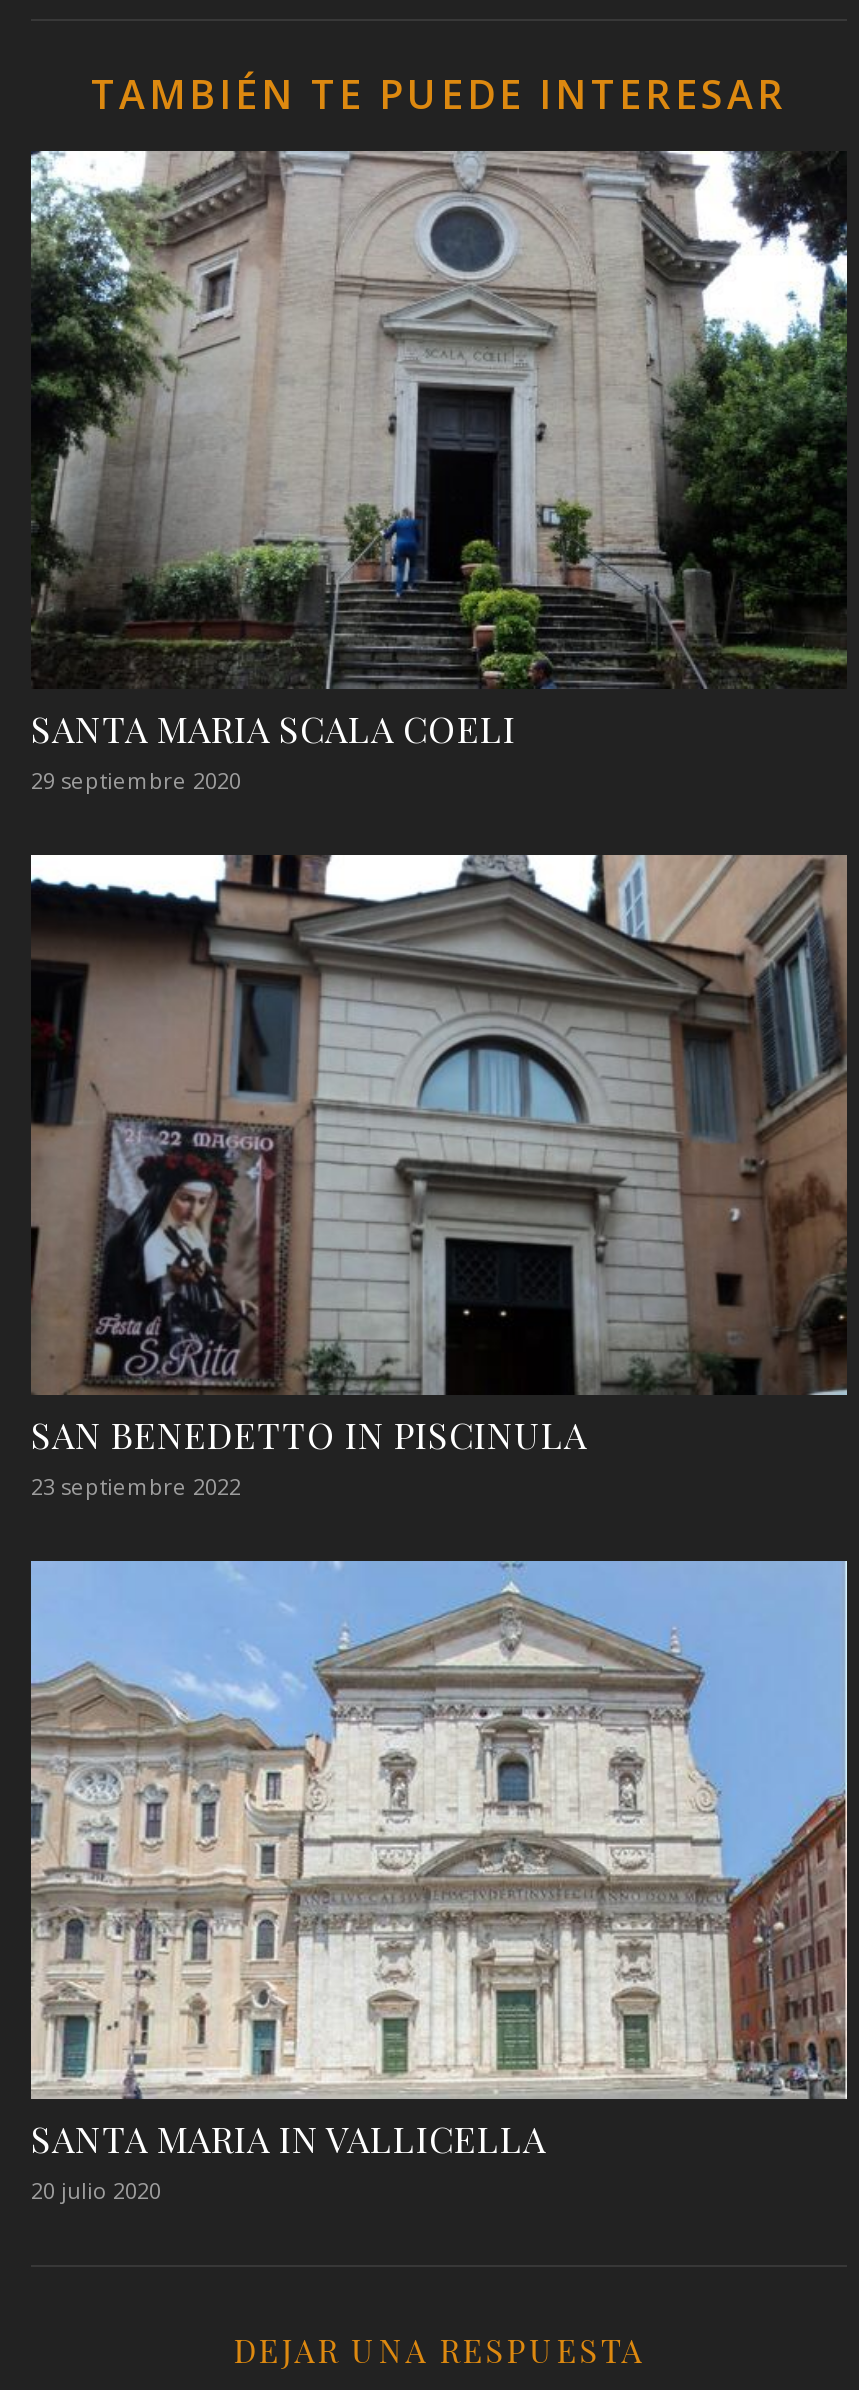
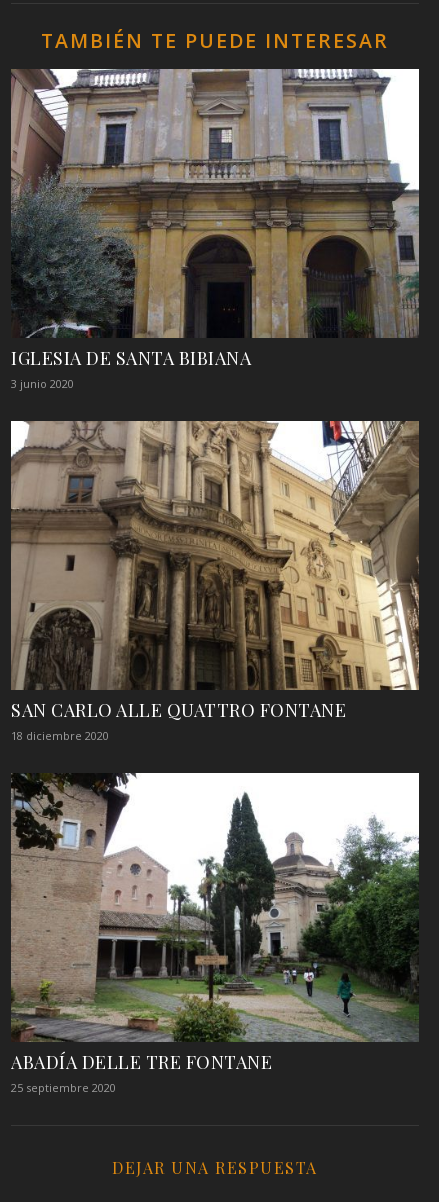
[29,148,847,796] [image] | SANTA MARIA SCALA COELI | 29 septiembre 2020 -> [10,68,420,391] [image] | IGLESIA DE SANTA BIBIANA | 3 junio 2020
[31,854,847,1500] [image] | SAN BENEDETTO IN PISCINULA | 23 septiembre 2022 -> [10,420,420,743] [image] | SAN CARLO ALLE QUATTRO FONTANE | 18 diciembre 2020
[29,1558,849,2205] [image] | SANTA MARIA IN VALLICELLA | 20 julio 2020 -> [11,772,419,1095] [image] | ABADÍA DELLE TRE FONTANE | 25 septiembre 2020

